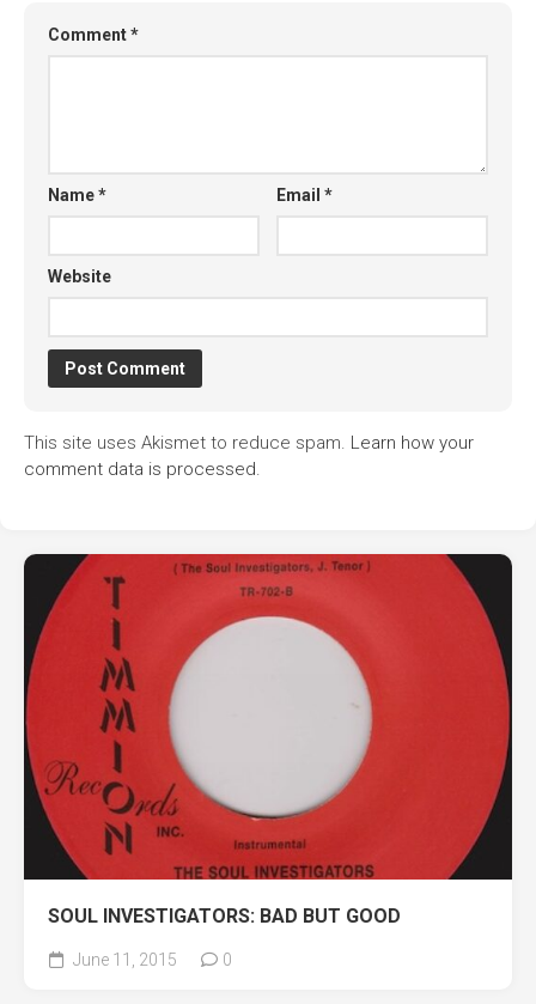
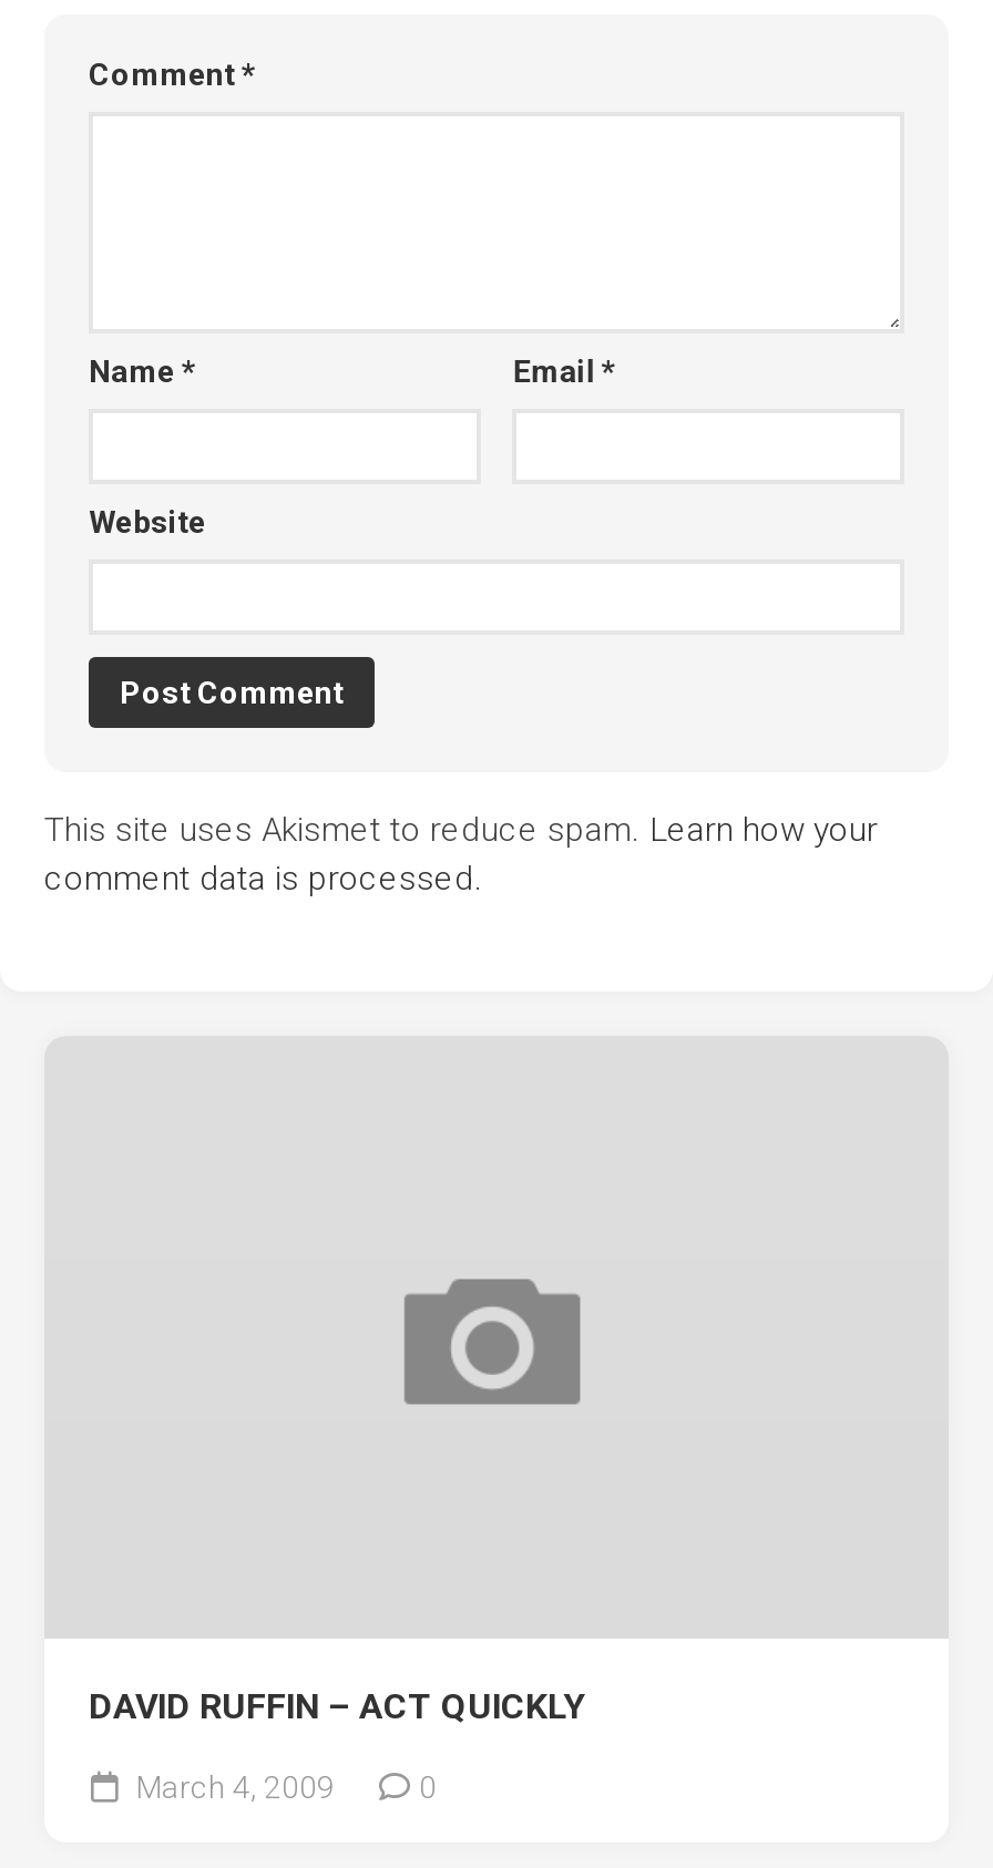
[23,553,513,881] [image] -> none
[48,905,401,928] SOUL INVESTIGATORS: BAD BUT GOOD -> [89,1686,585,1728] DAVID RUFFIN – ACT QUICKLY
[69,950,177,970] June 11, 2015 -> [129,1770,335,1805] March 4, 2009

